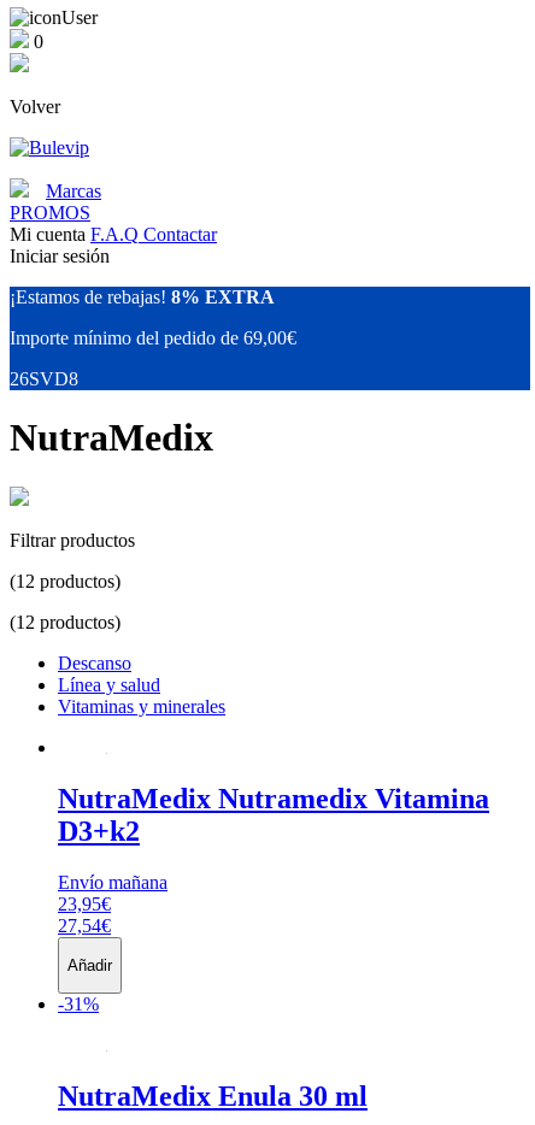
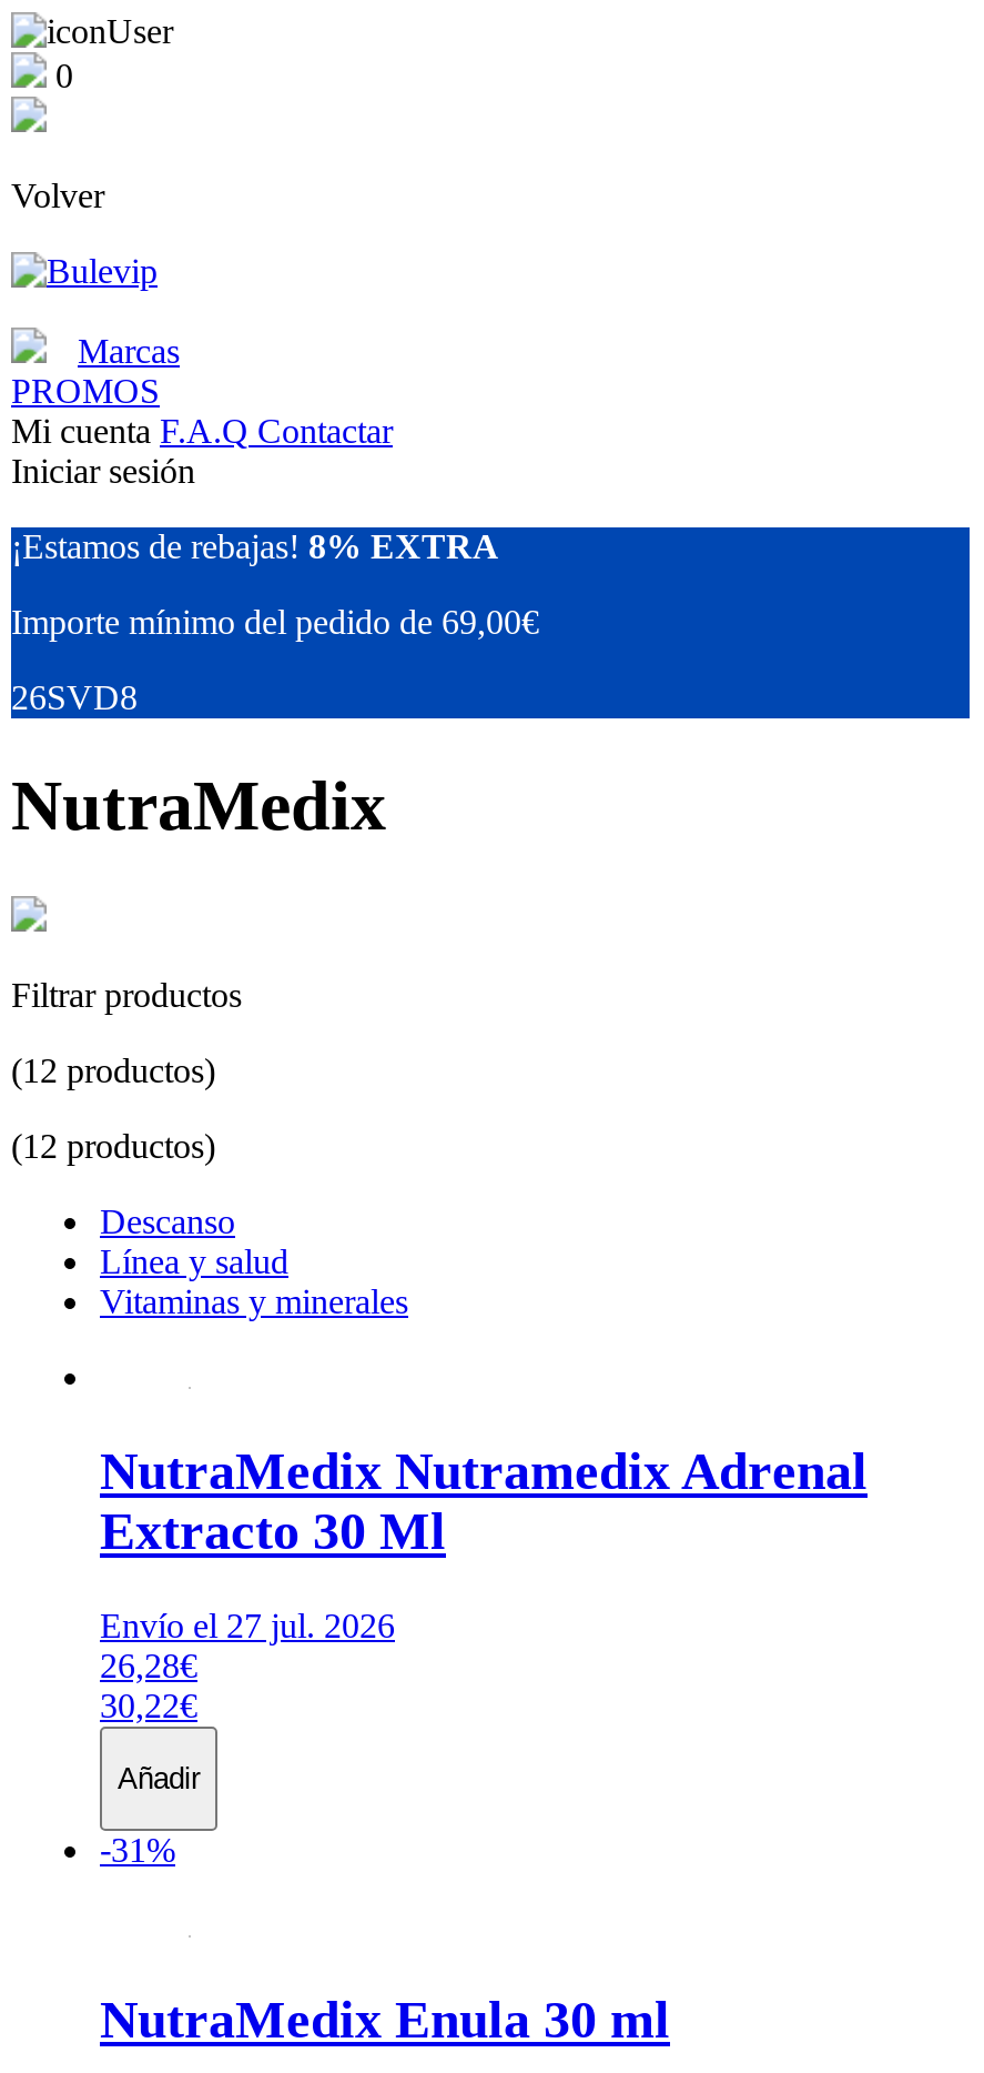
[58,783,489,847] NutraMedix Nutramedix Vitamina | D3+k2 -> [100,1442,868,1560] NutraMedix Nutramedix Adrenal | Extracto 30 Ml
[58,872,167,936] Envío mañana | 23,95€ | 27,54€ -> [100,1606,395,1724] Envío el 27 jul. 2026 | 26,28€ | 30,22€

